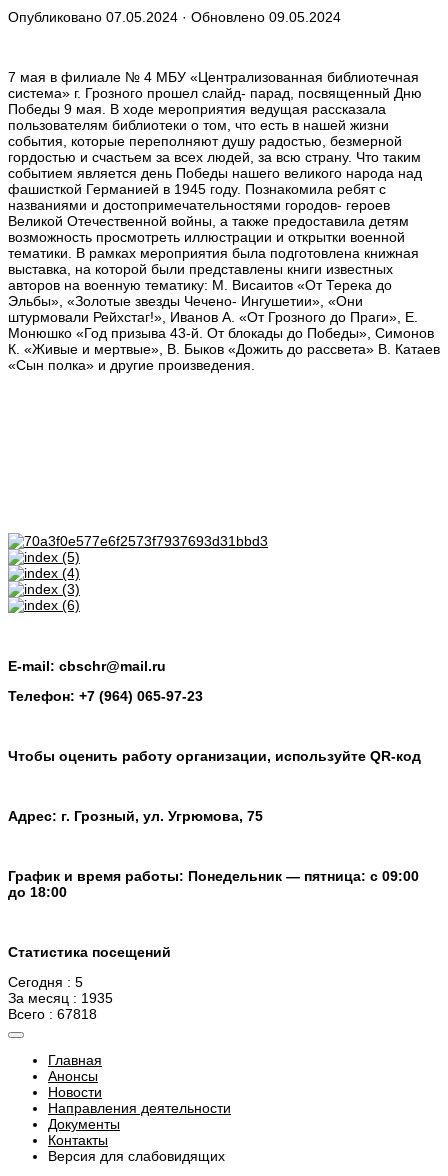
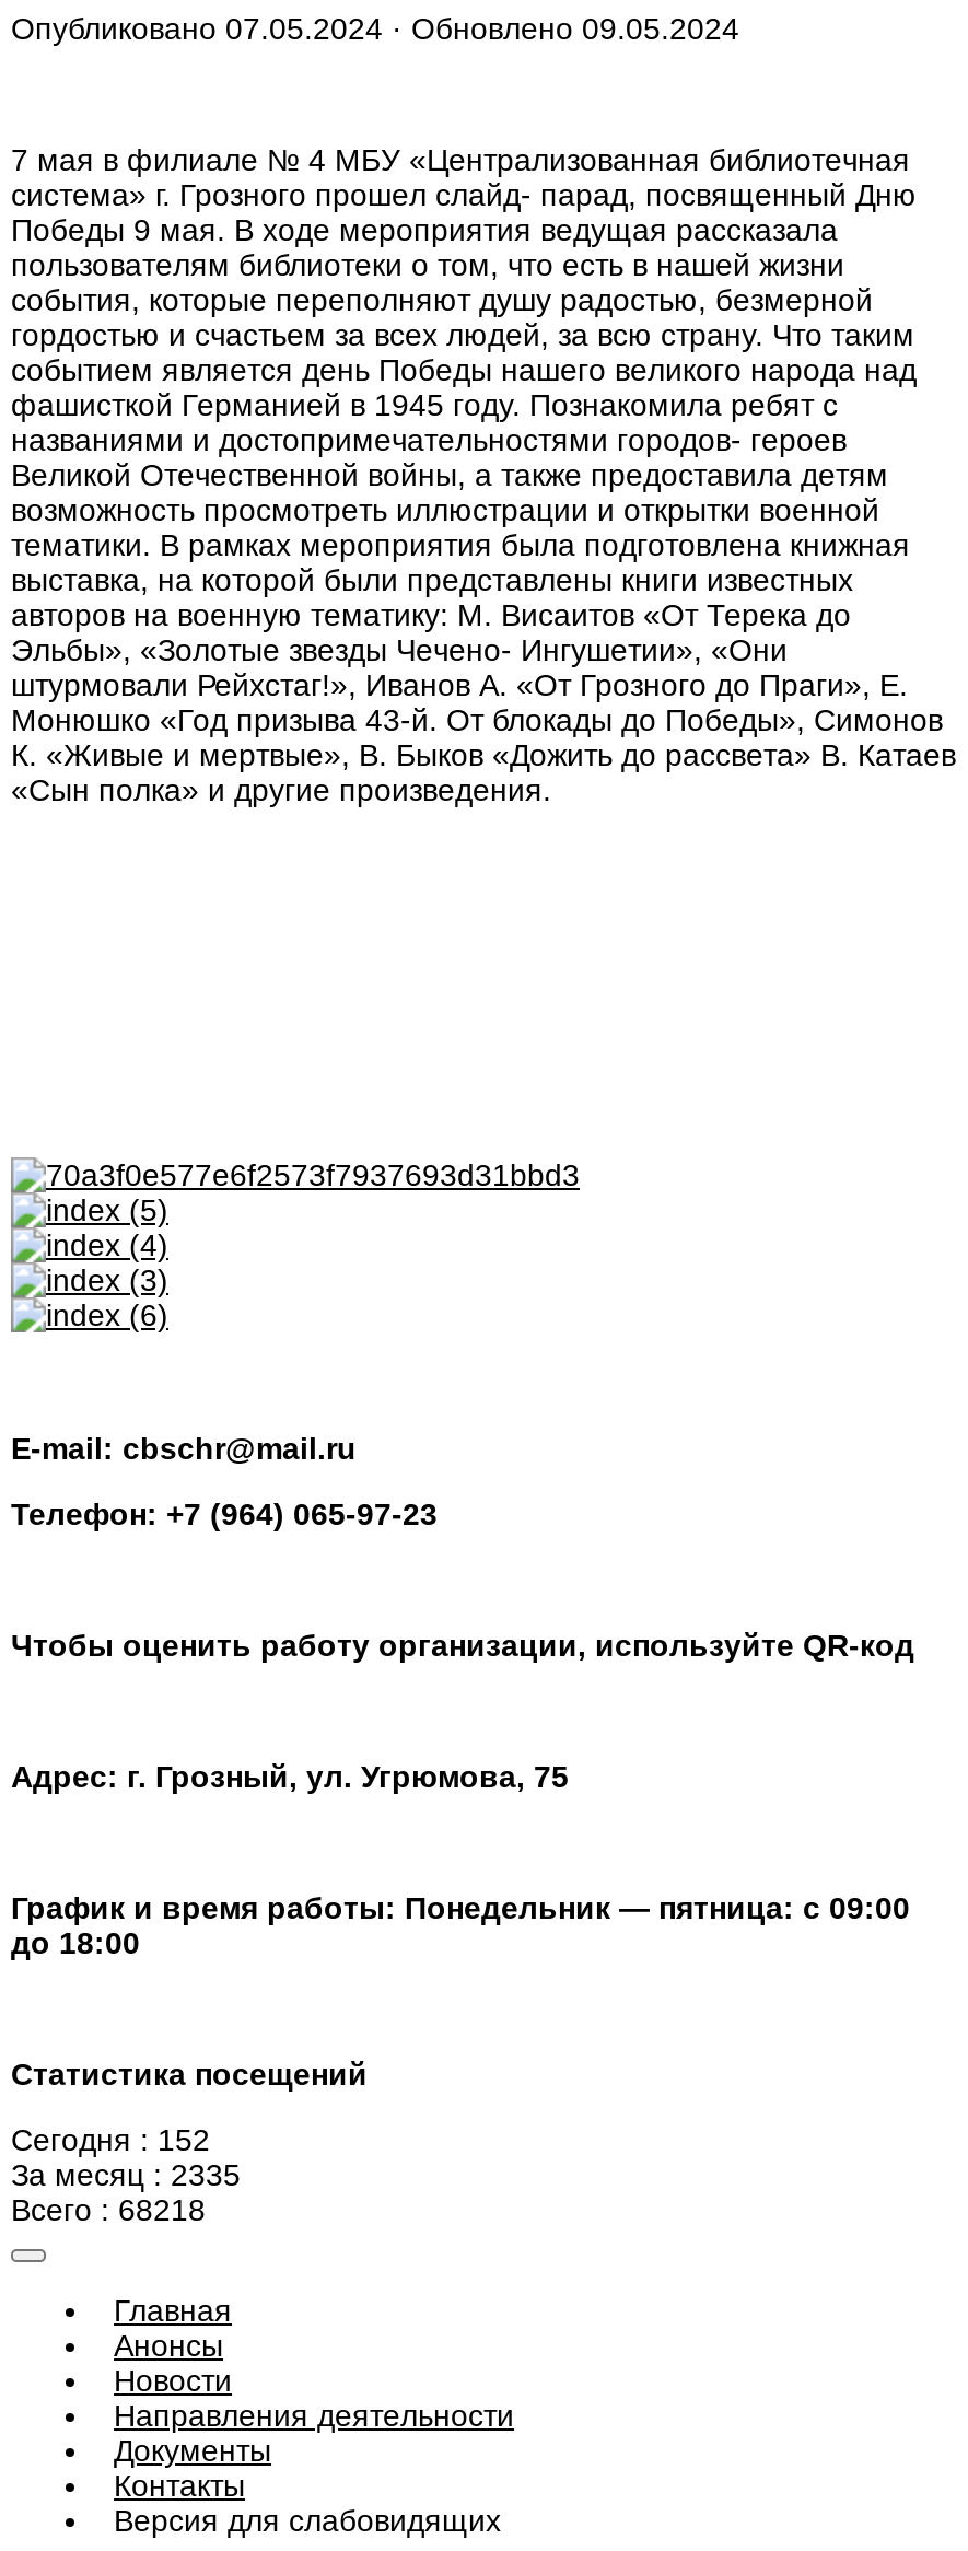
[8,974,83,990] Сегодня : 5 -> [11,2123,210,2158] Сегодня : 152
[8,990,113,1006] За месяц : 1935 -> [11,2158,241,2193] За месяц : 2335
[8,1006,97,1022] Всего : 67818 -> [11,2193,206,2228] Всего : 68218

